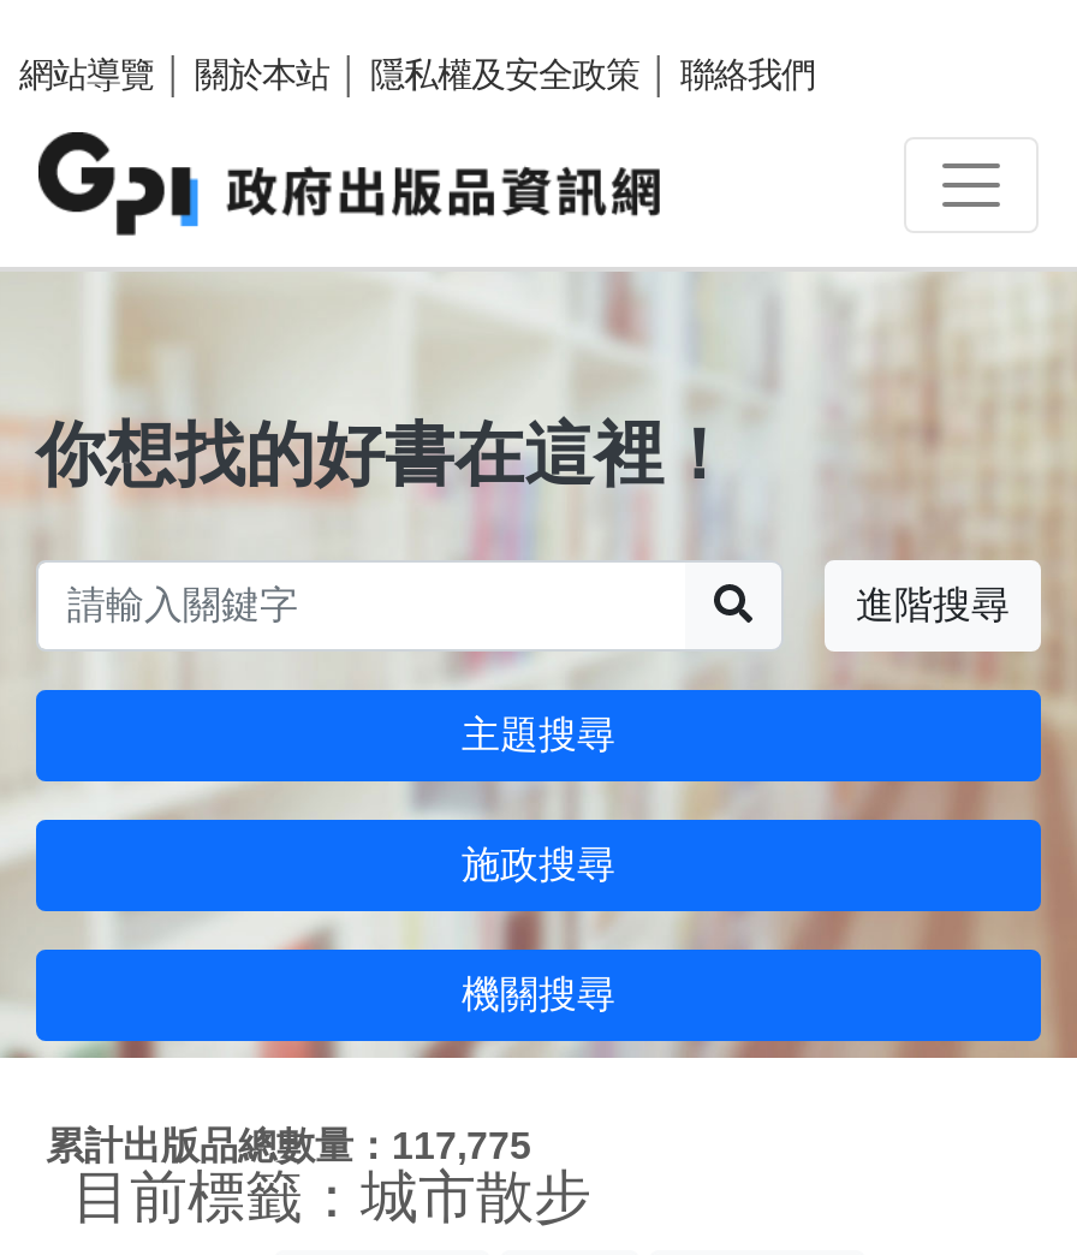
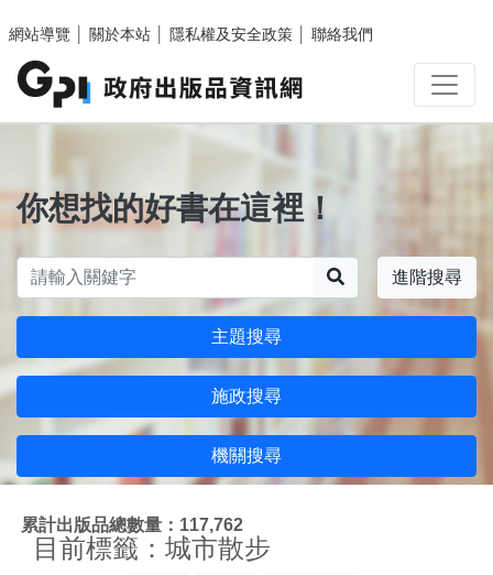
[46,1124,531,1165] 累計出版品總數量：117,775 -> [21,515,243,534] 累計出版品總數量：117,762

